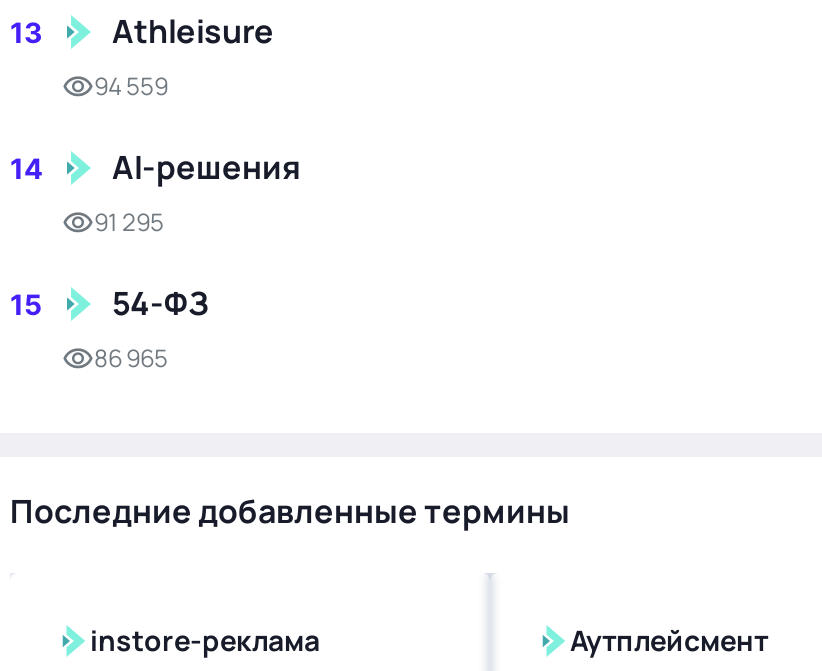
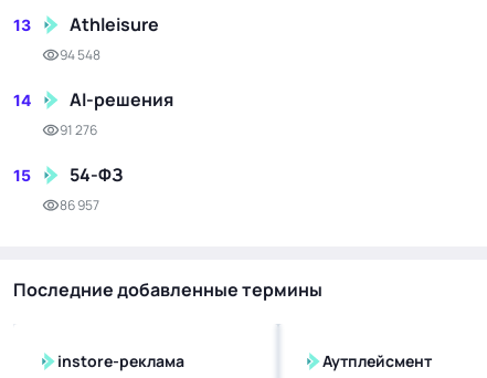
[94,69,168,103] 94 559 -> [60,45,100,64] 94 548
[94,205,164,239] 91 295 -> [60,120,97,139] 91 276
[94,341,168,375] 86 965 -> [60,196,99,214] 86 957

